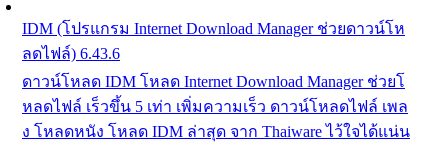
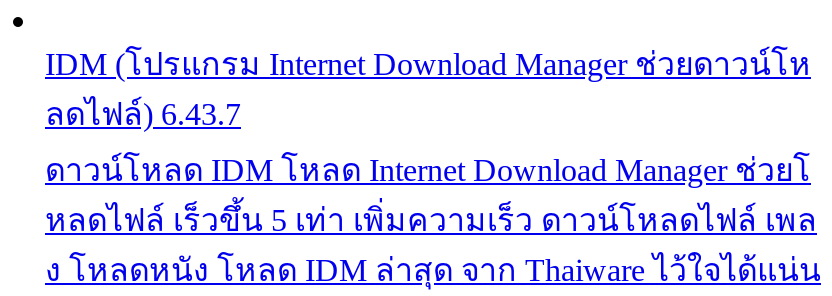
[22,45,120,62] ลดไฟล์) 6.43.6 -> [45,97,241,131] ลดไฟล์) 6.43.7

